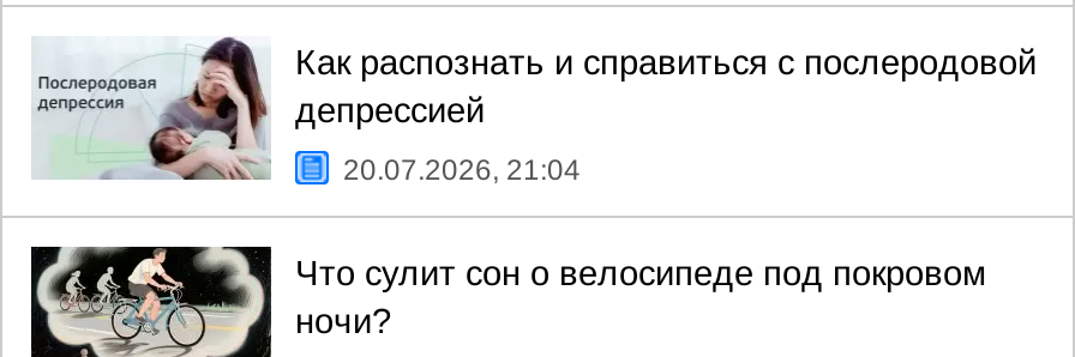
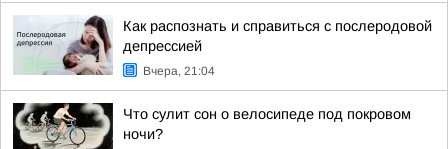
[343,153,581,187] 20.07.2026, 21:04 -> [143,64,215,78] Вчера, 21:04

